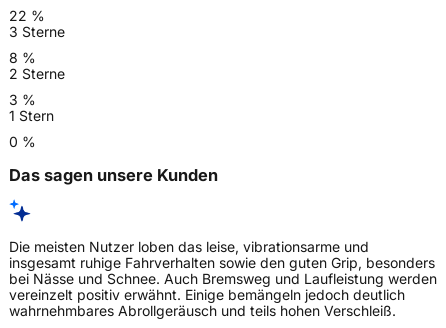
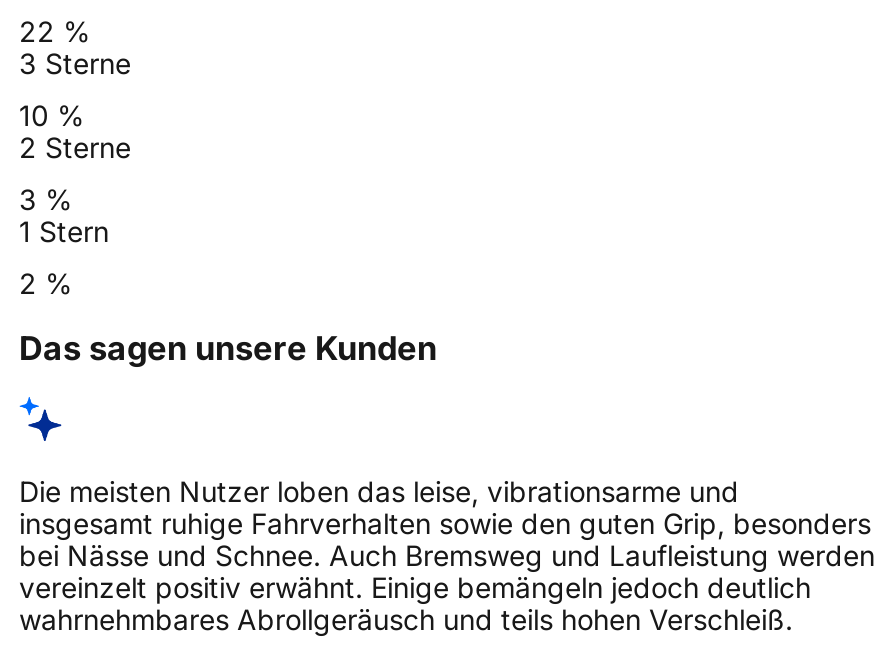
[9,49,36,66] 8 % -> [19,98,85,132] 10 %
[9,133,36,150] 0 % -> [19,266,73,300] 2 %

